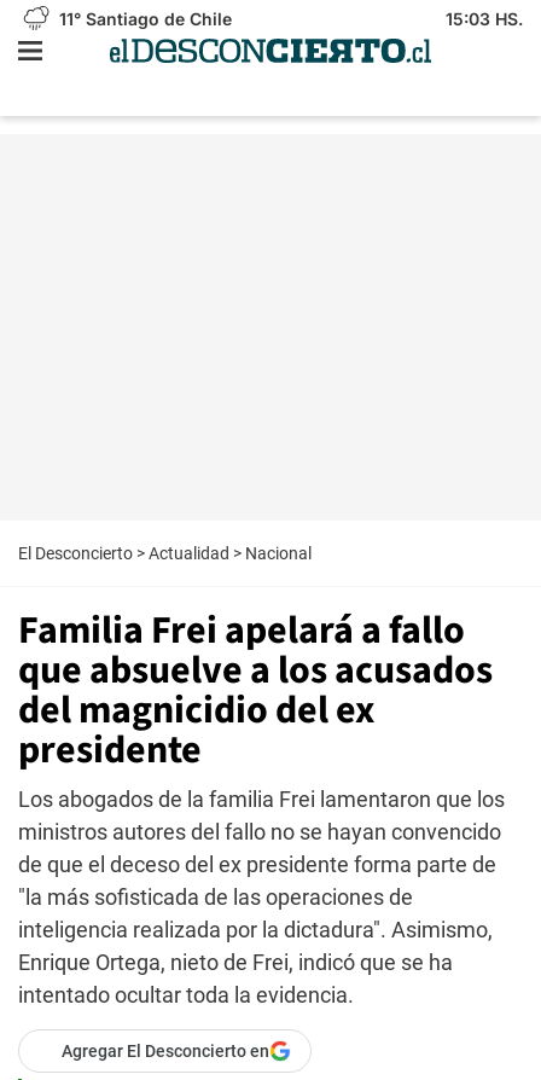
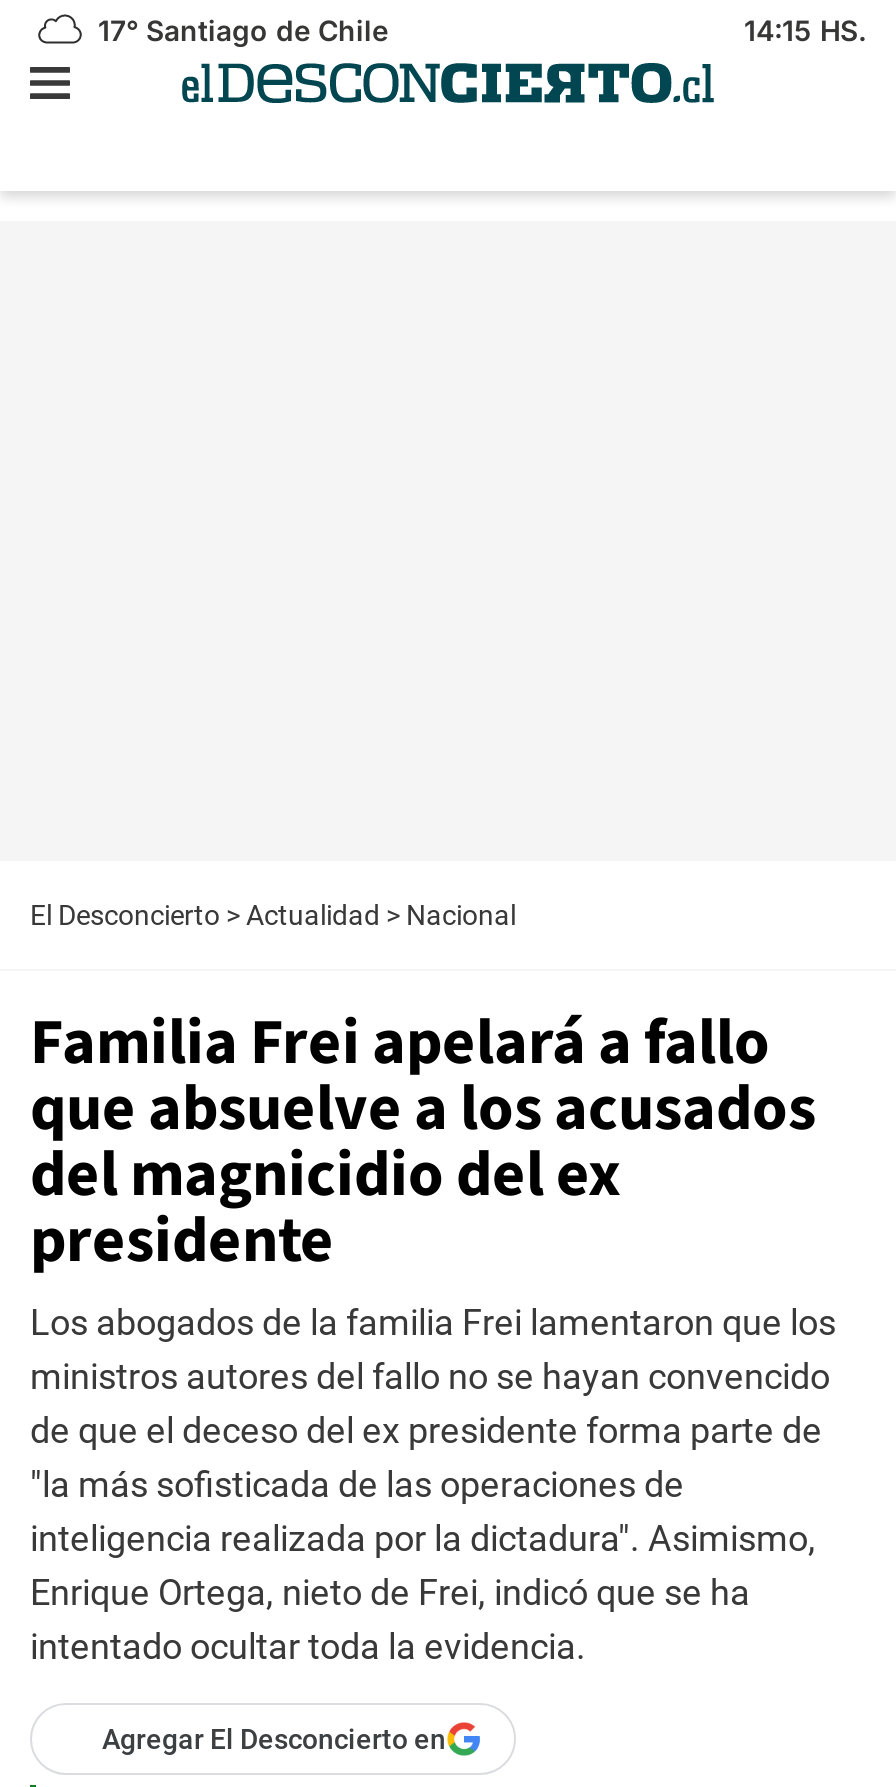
[54,8,232,29] 11° Santiago de Chile -> [90,13,388,47] 17° Santiago de Chile
[446,8,523,29] 15:03 HS. -> [744,13,866,47] 14:15 HS.

